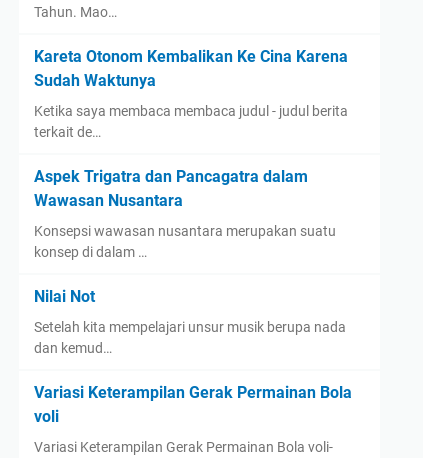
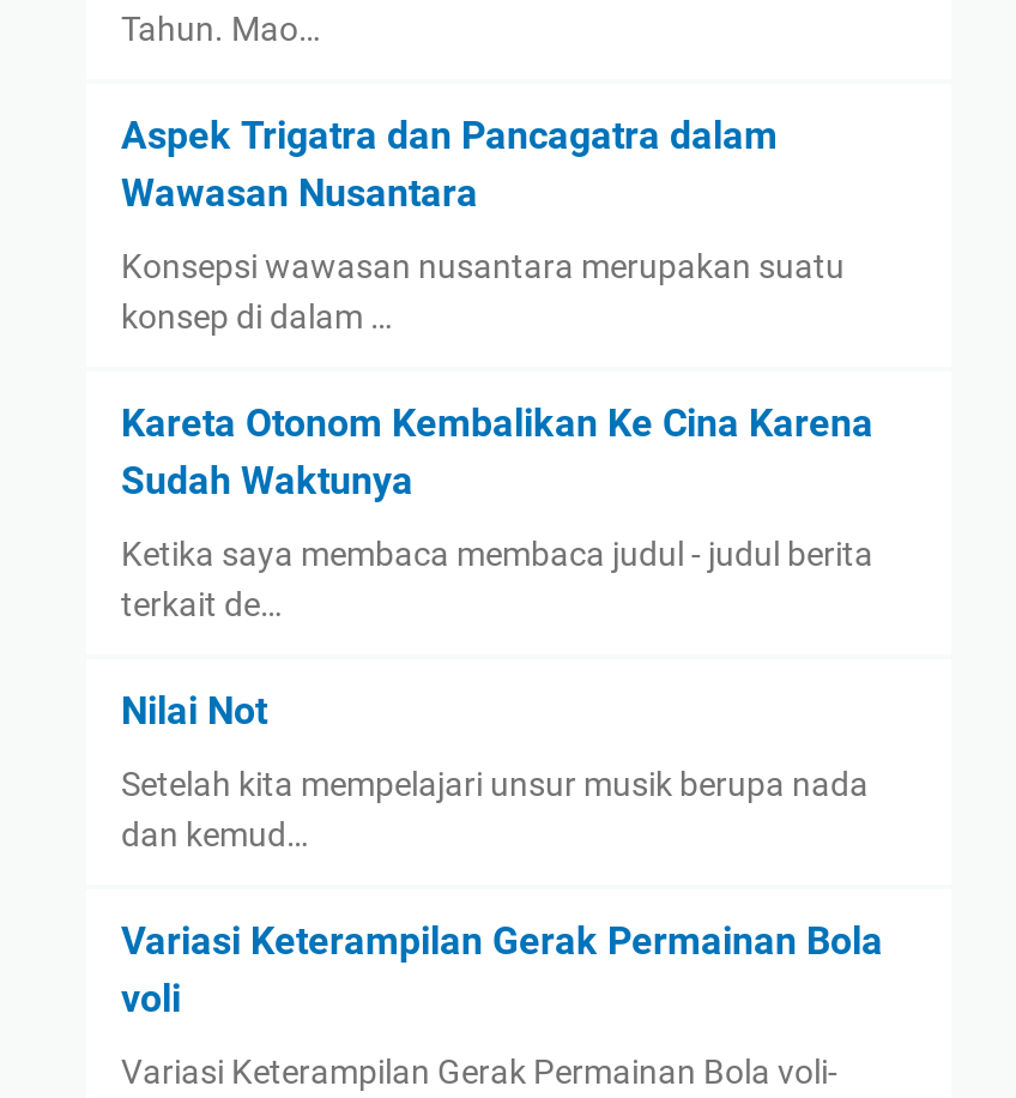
moved [33,47,347,140] -> [121,400,873,623]: Kareta Otonom Kembalikan Ke Cina Karena | Sudah Waktunya | Ketika saya membaca membaca judul - judul berita | terkait de…
moved [33,167,335,260] -> [121,112,845,335]: Aspek Trigatra dan Pancagatra dalam | Wawasan Nusantara | Konsepsi wawasan nusantara merupakan suatu | konsep di dalam …

